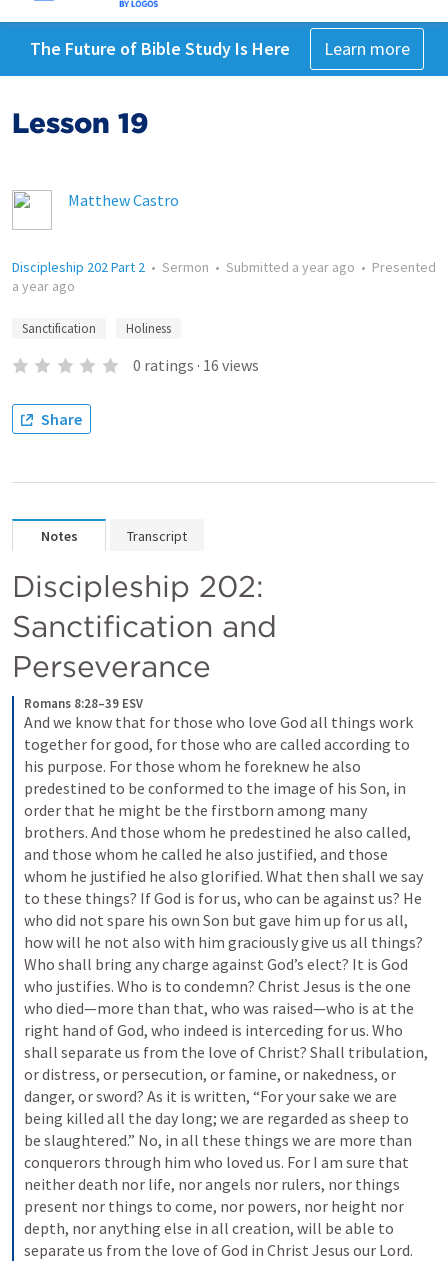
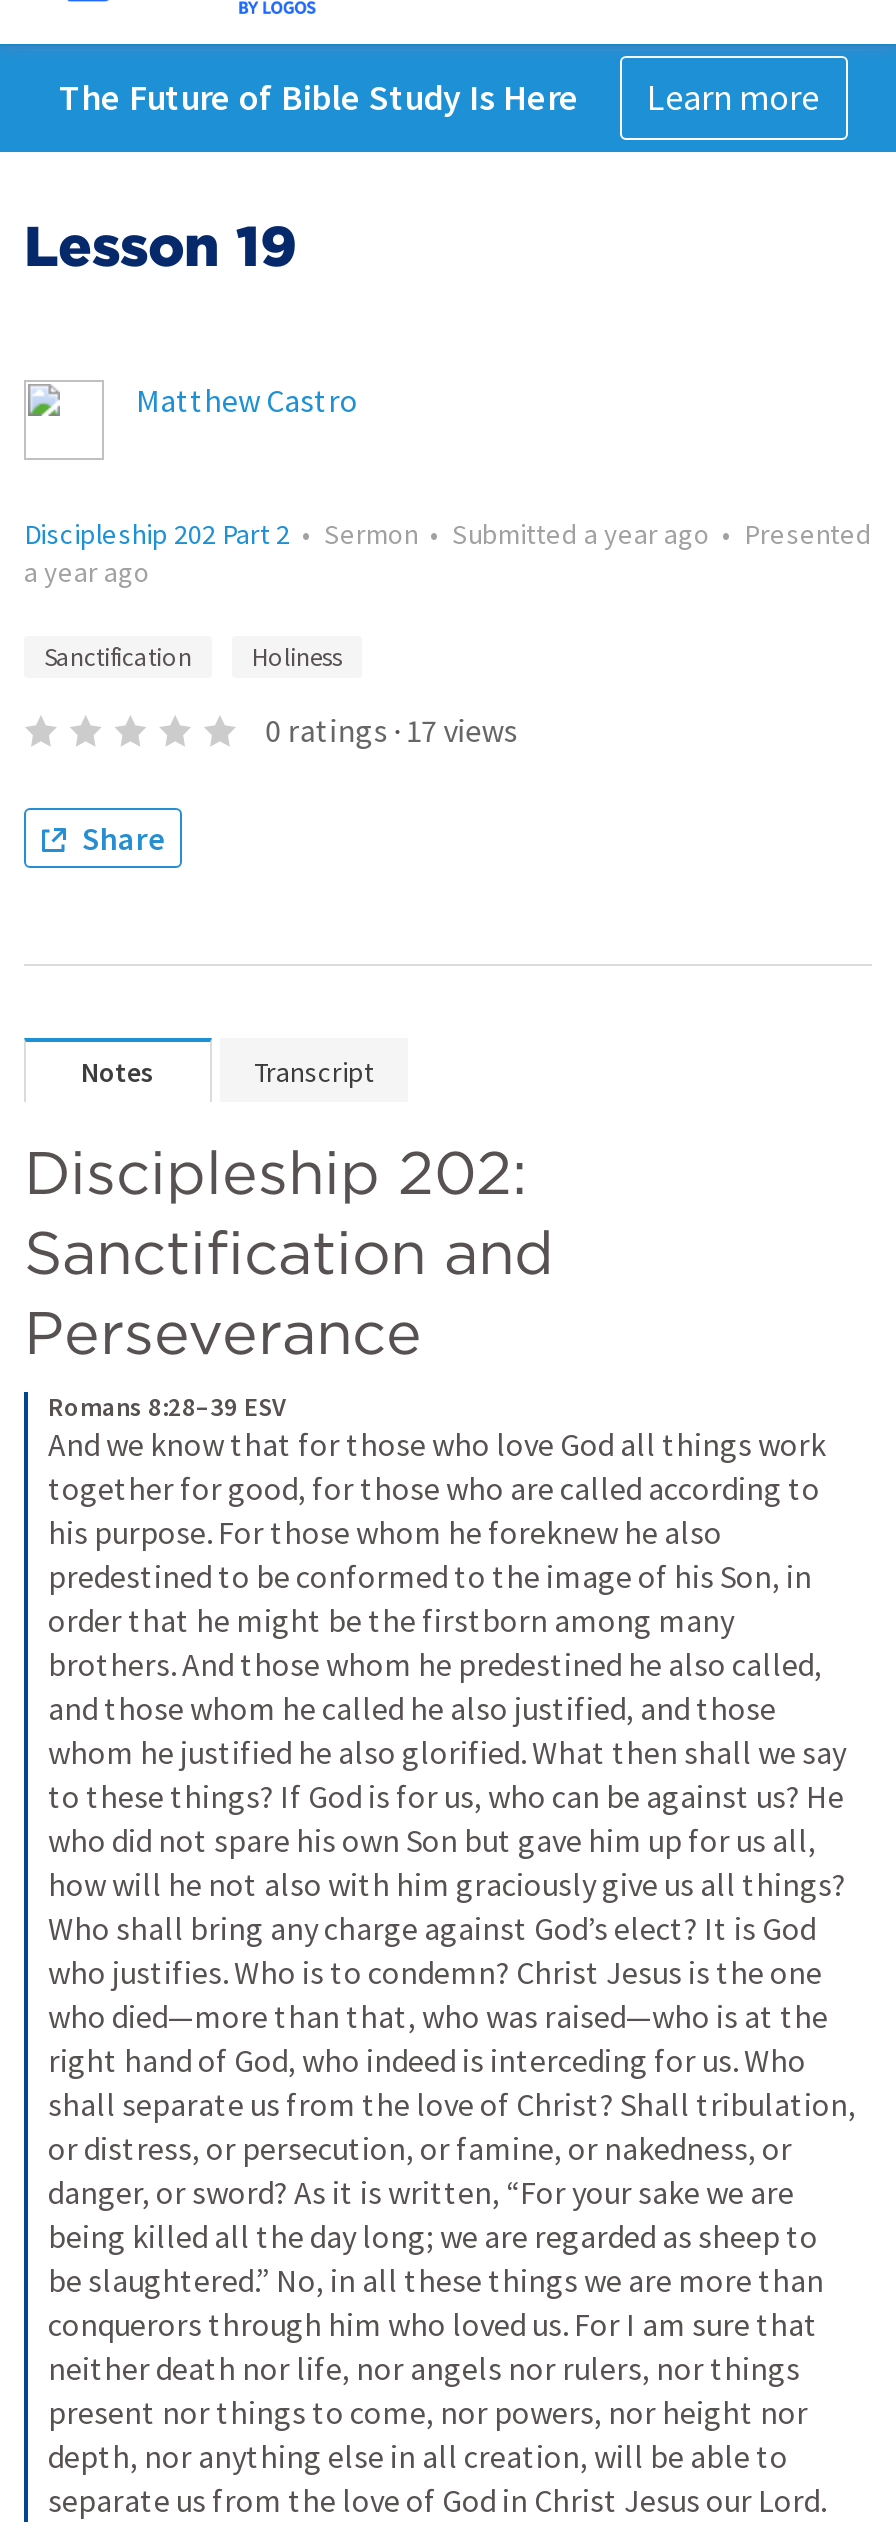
[133,355,259,375] 0 ratings · 16 views -> [265,710,517,750] 0 ratings · 17 views

